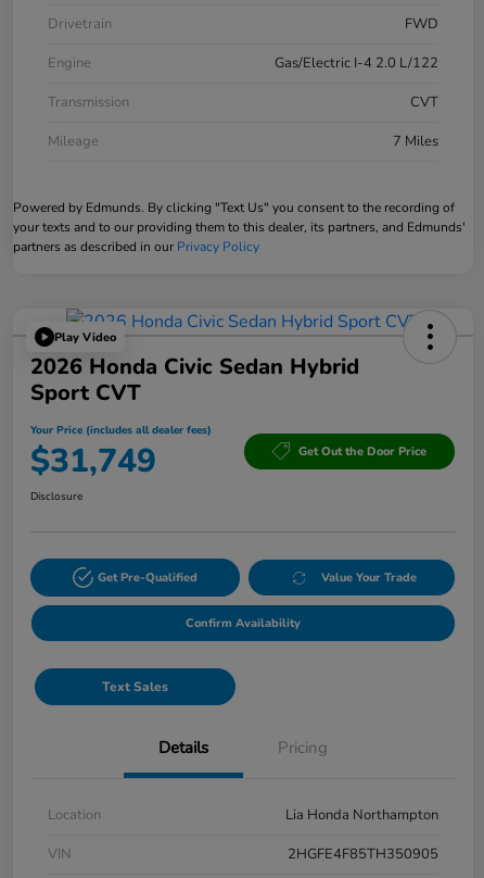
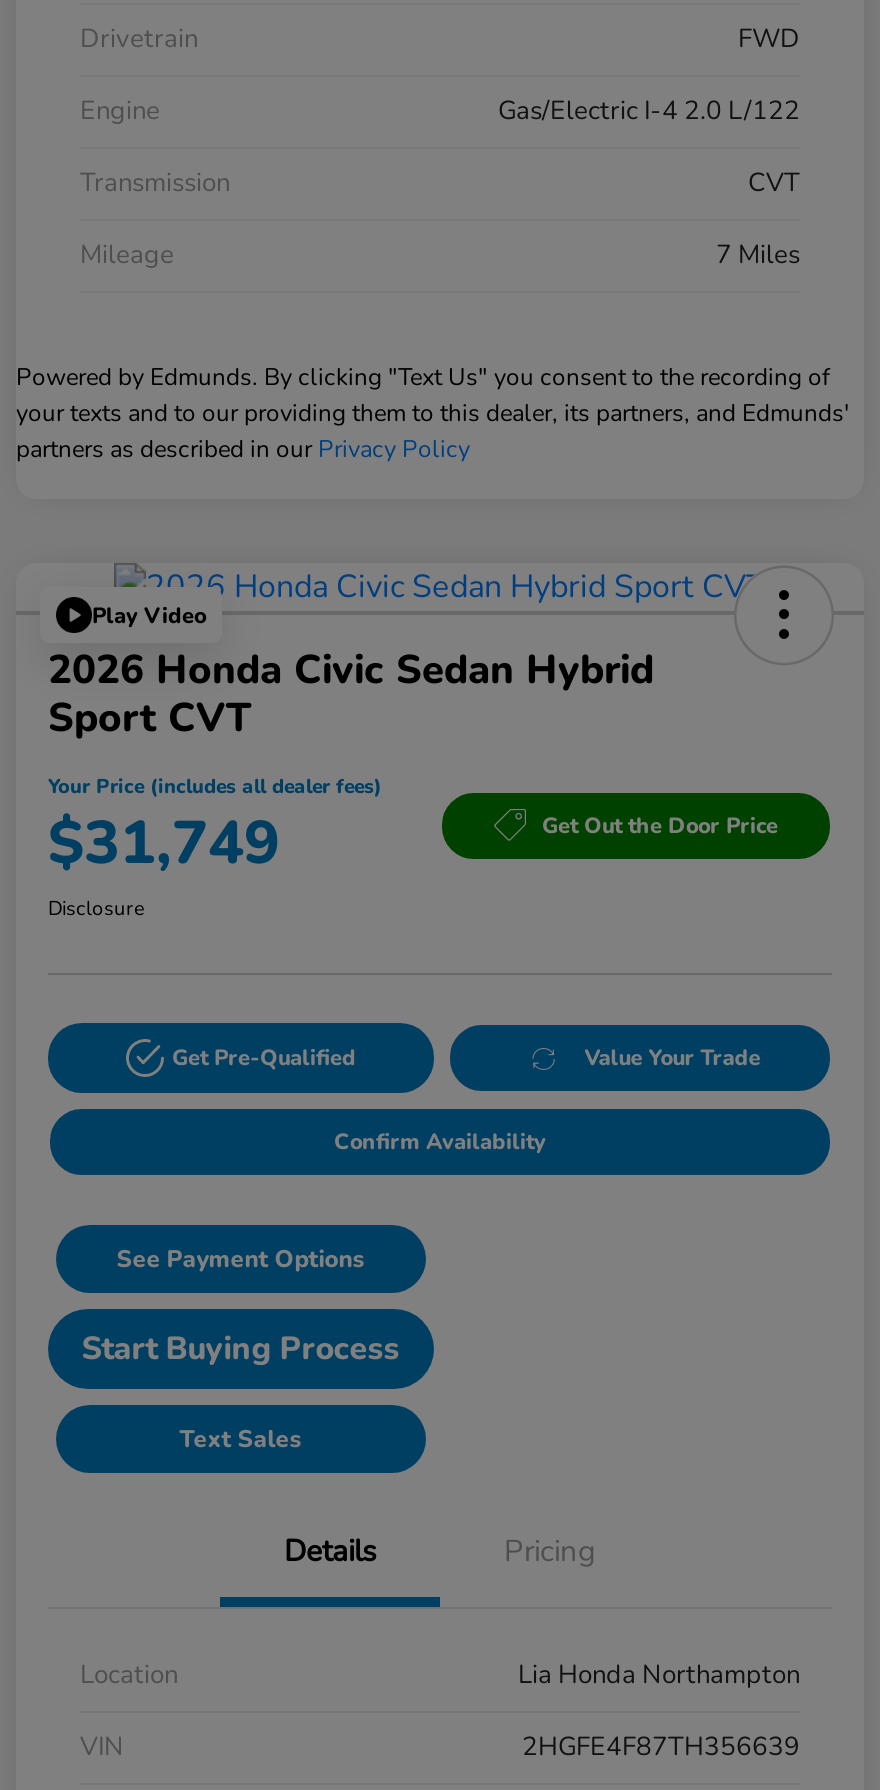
none -> [82,1243,400,1371] See Payment Options | Start Buying Process
[288,845,438,864] 2HGFE4F85TH350905 -> [522,1729,800,1765] 2HGFE4F87TH356639

